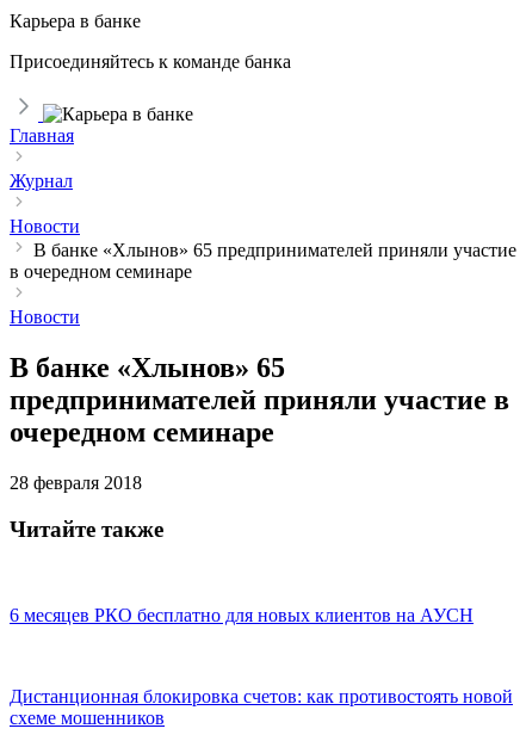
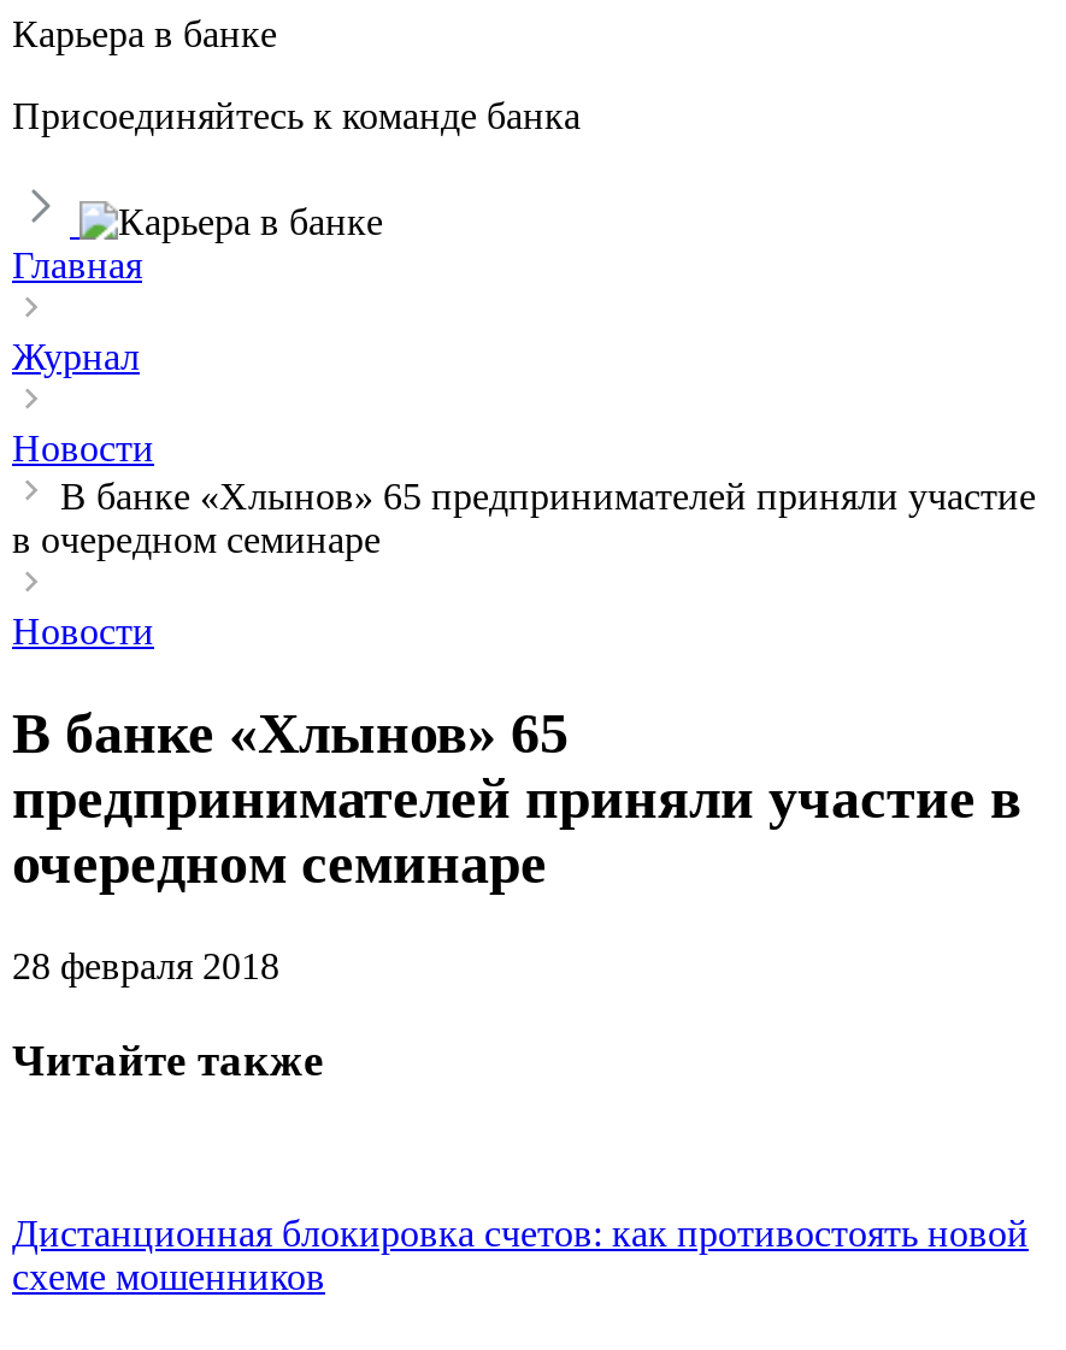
[10,605,474,625] 6 месяцев РКО бесплатно для новых клиентов на АУСН -> none

